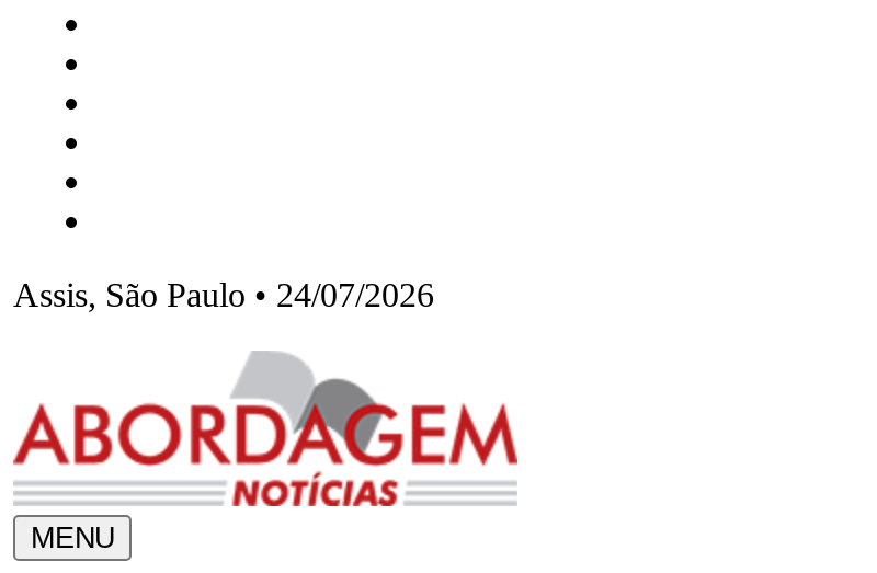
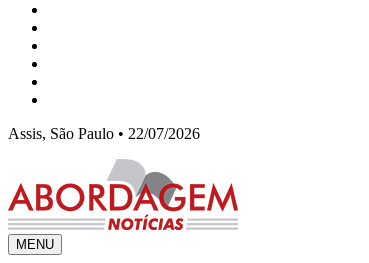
[13,276,434,313] Assis, São Paulo • 24/07/2026 -> [8,125,200,142] Assis, São Paulo • 22/07/2026

